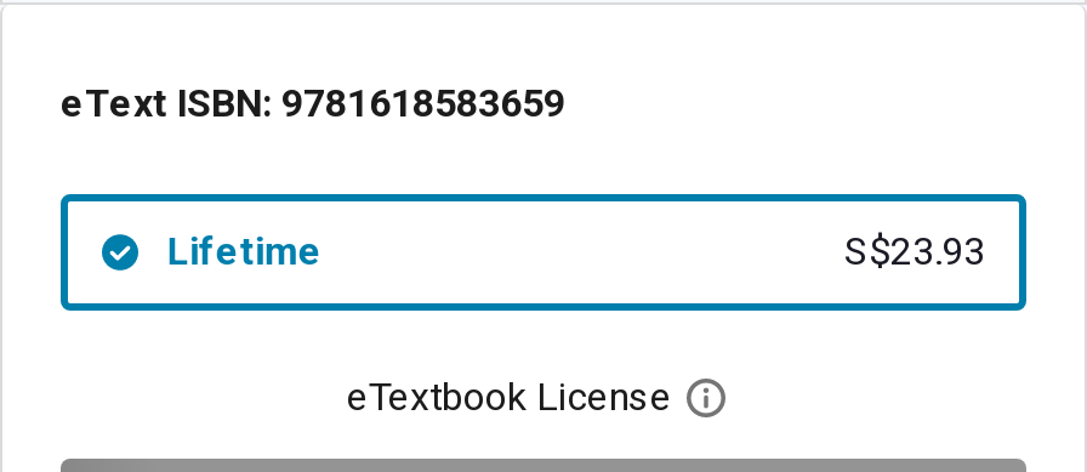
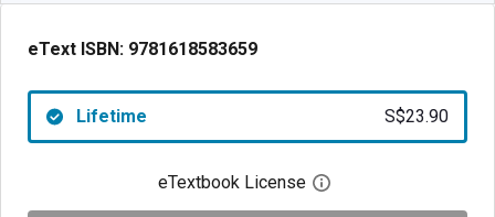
[844,228,985,274] S$23.93 -> [385,106,449,127] S$23.90

